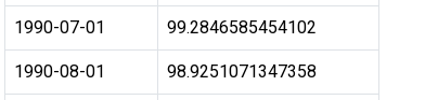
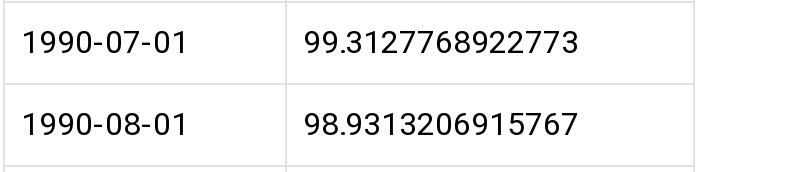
[167,17,317,38] 99.2846585454102 -> [303,23,579,61] 99.3127768922773
[167,61,317,82] 98.9251071347358 -> [303,105,579,143] 98.9313206915767

